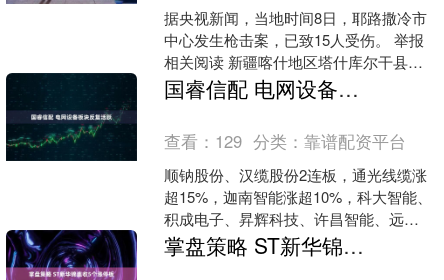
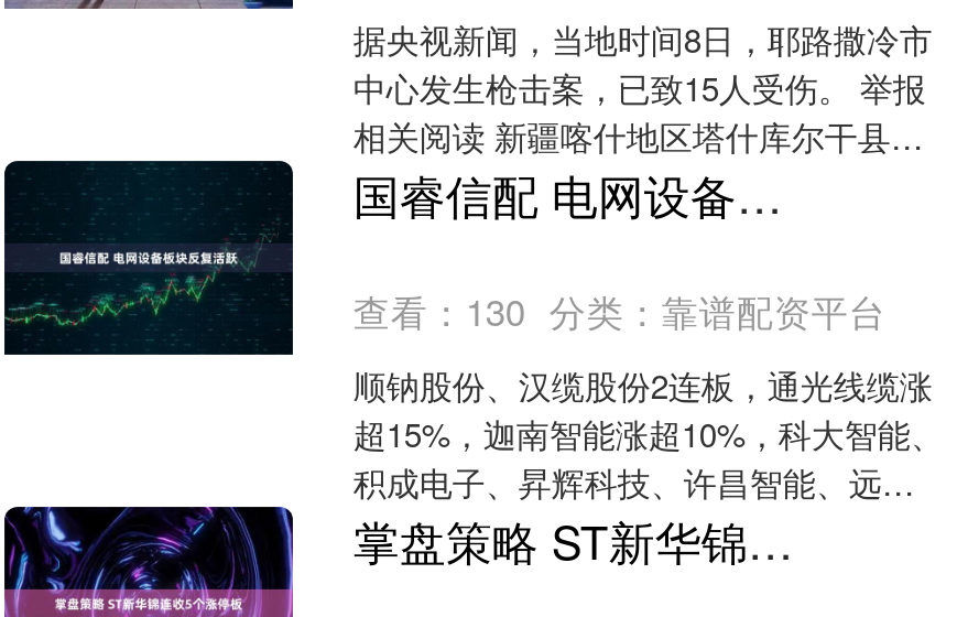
[164,129,406,153] 查看：129 分类：靠谱配资平台 -> [353,284,886,337] 查看：130 分类：靠谱配资平台

